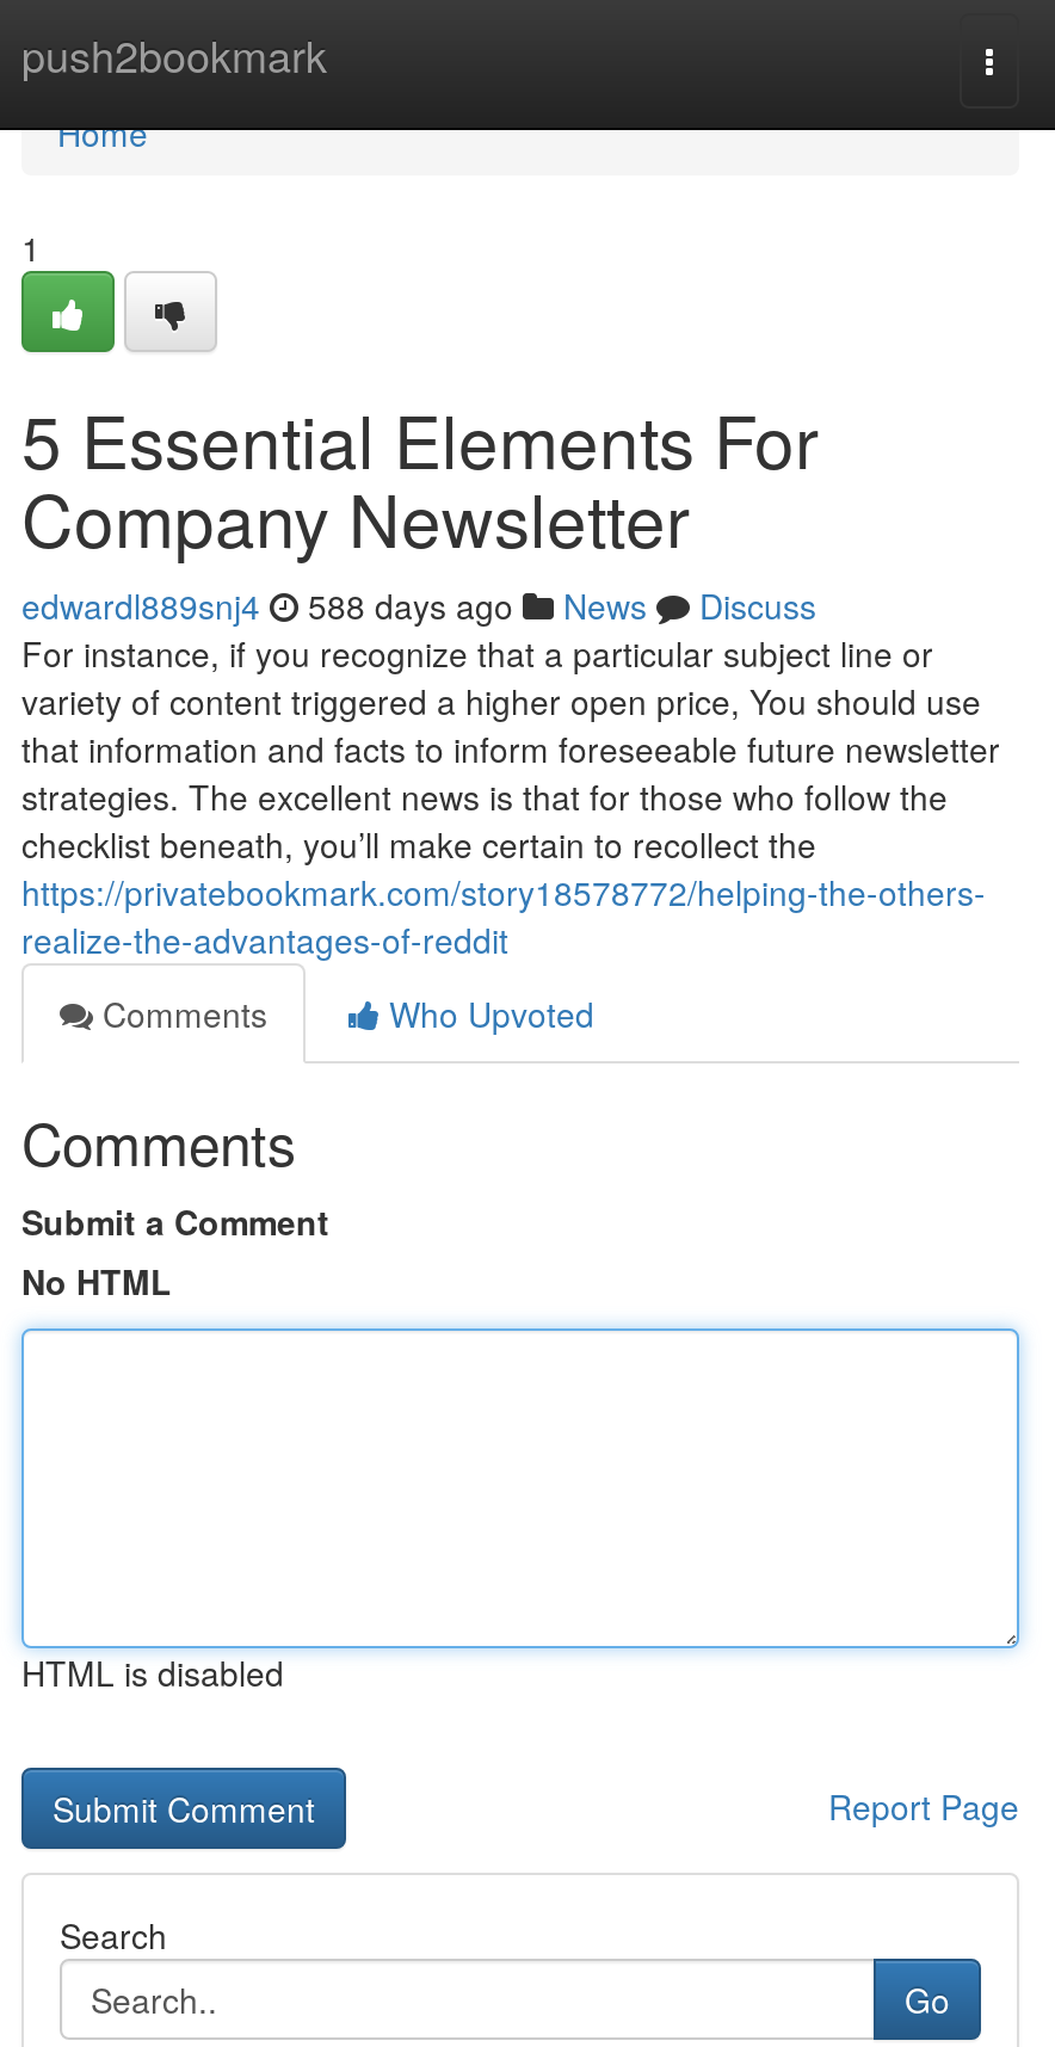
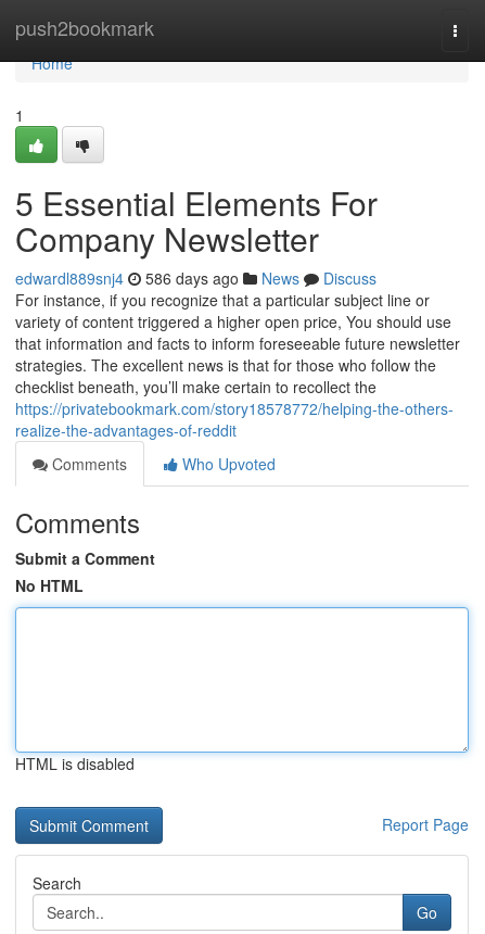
[21,581,816,629] edwardl889snj4 588 days ago News Discuss -> [15,267,376,289] edwardl889snj4 586 days ago News Discuss

